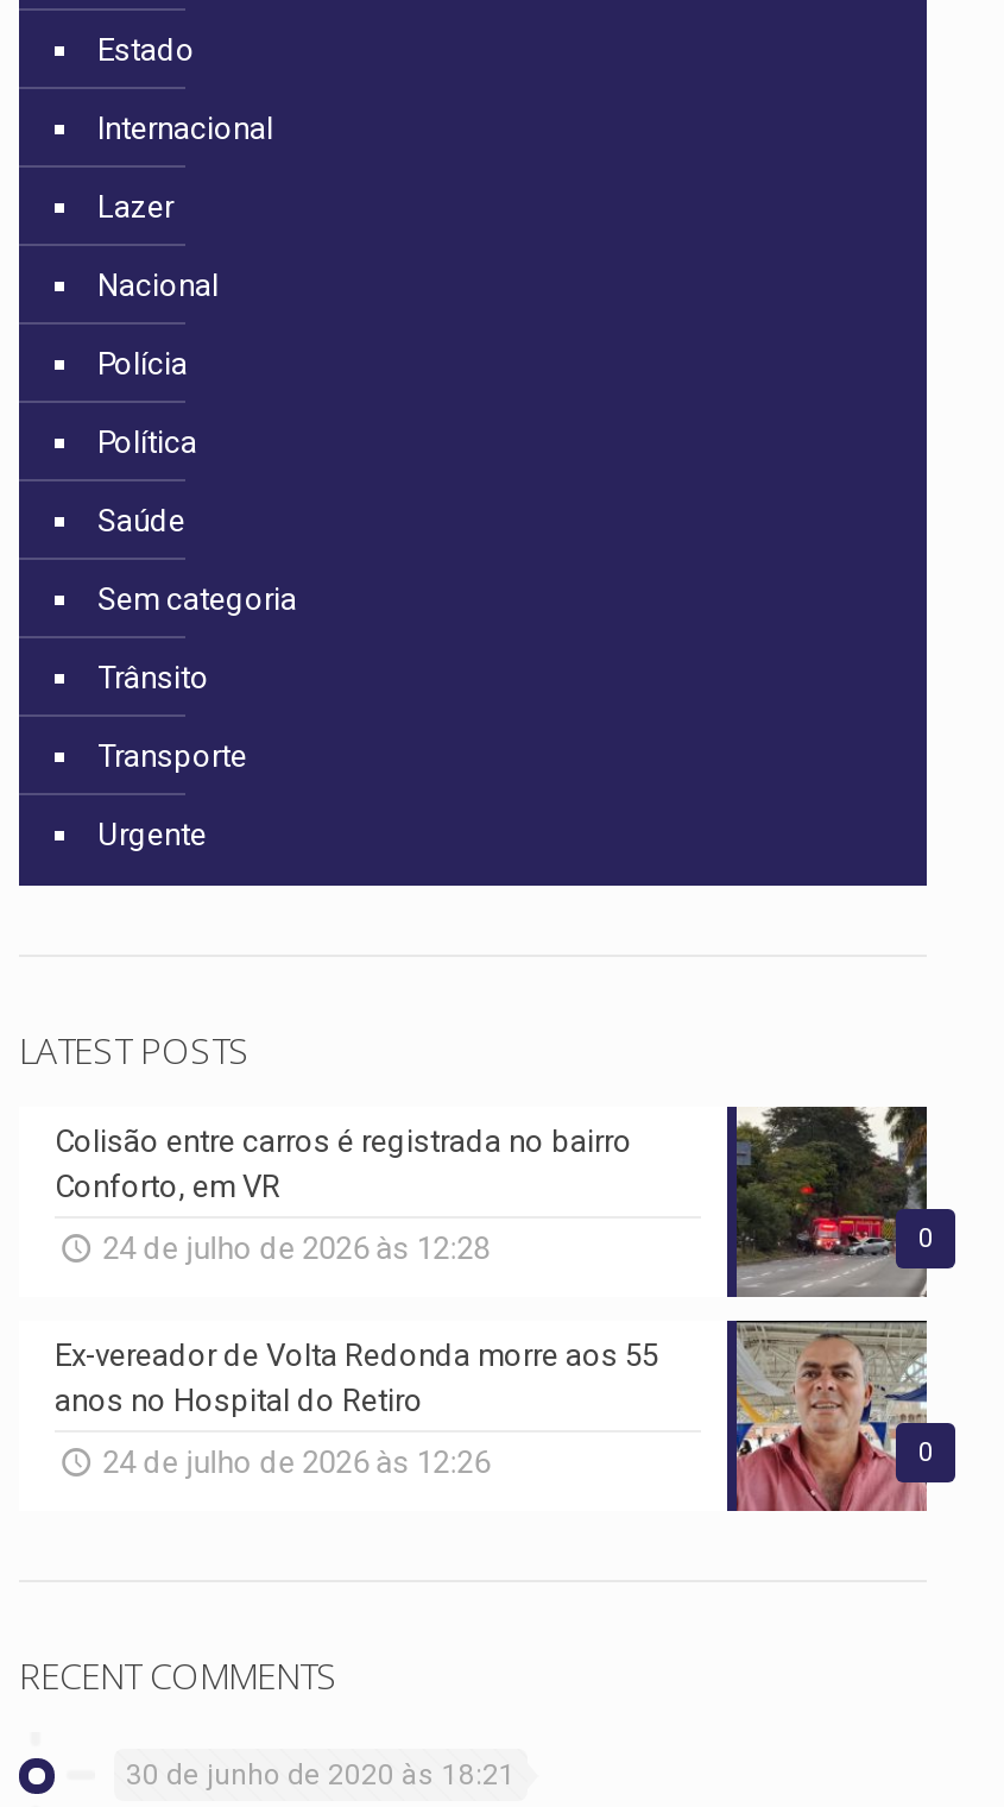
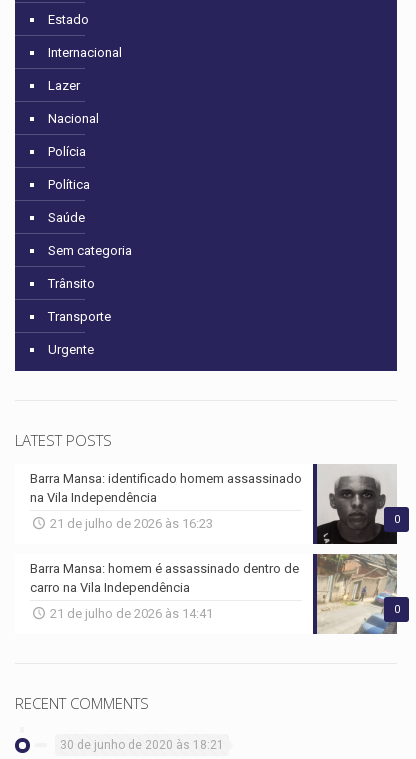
[732,1106,948,1298] [image] -> [315,465,398,545] [image]
[55,1122,632,1203] Colisão entre carros é registrada no bairro | Conforto, em VR -> [30,471,302,505] Barra Mansa: identificado homem assassinado | na Vila Independência
[103,1229,490,1265] 24 de julho de 2026 às 12:28 -> [50,516,213,531] 21 de julho de 2026 às 16:23
[55,1320,948,1515] [image] | Ex-vereador de Volta Redonda morre aos 55 | anos no Hospital do Retiro -> [30,554,398,635] [image] | Barra Mansa: homem é assassinado dentro de | carro na Vila Independência
[103,1443,490,1479] 24 de julho de 2026 às 12:26 -> [50,606,213,621] 21 de julho de 2026 às 14:41

